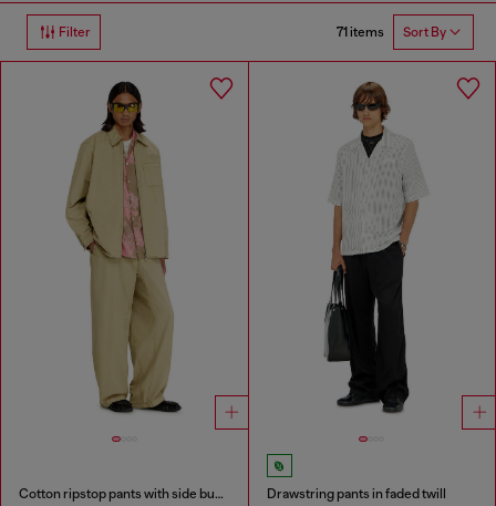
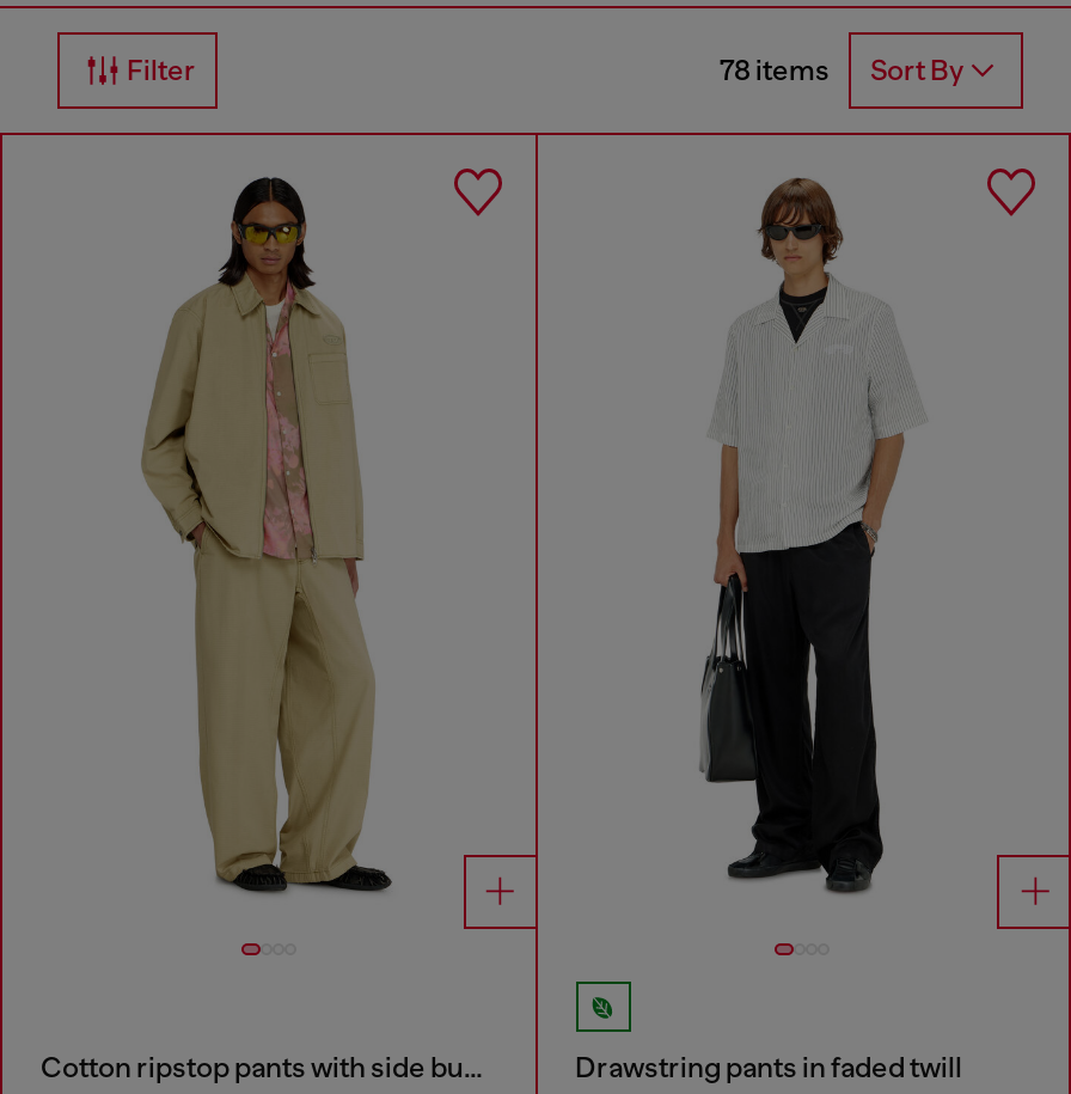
[337,24,446,40] 71 items Sort By -> [720,54,963,88] 78 items Sort By

